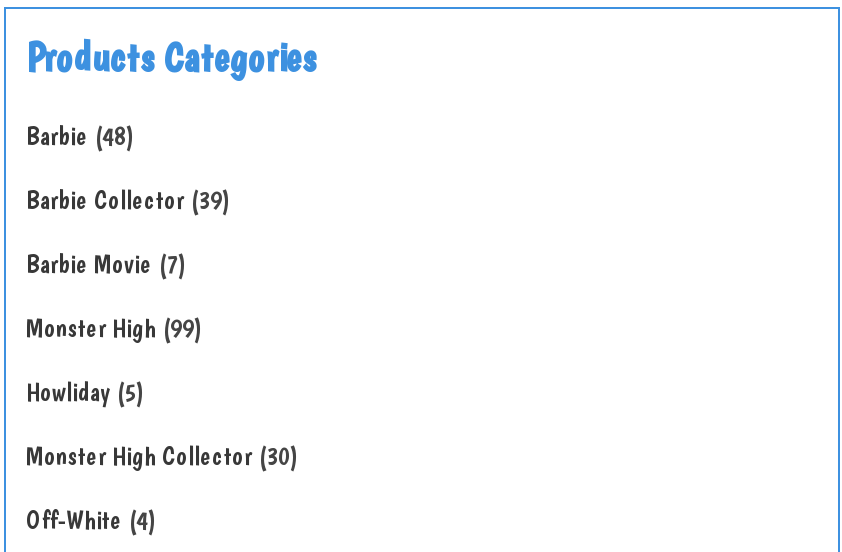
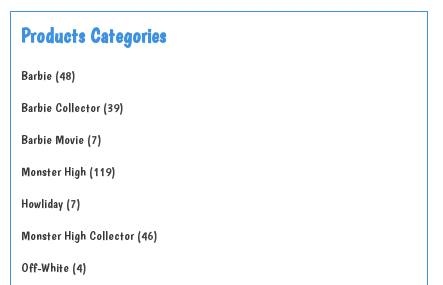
[26,313,194,343] Monster High 99 -> [21,164,111,179] Monster High 119
[26,377,136,407] Howliday 5 -> [21,196,76,211] Howliday 7
[26,441,290,471] Monster High Collector 30 -> [21,228,153,243] Monster High Collector 46

